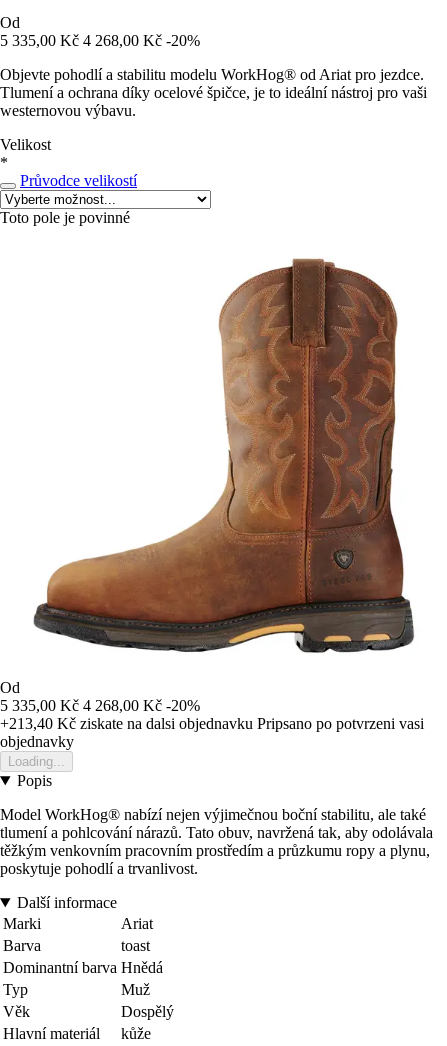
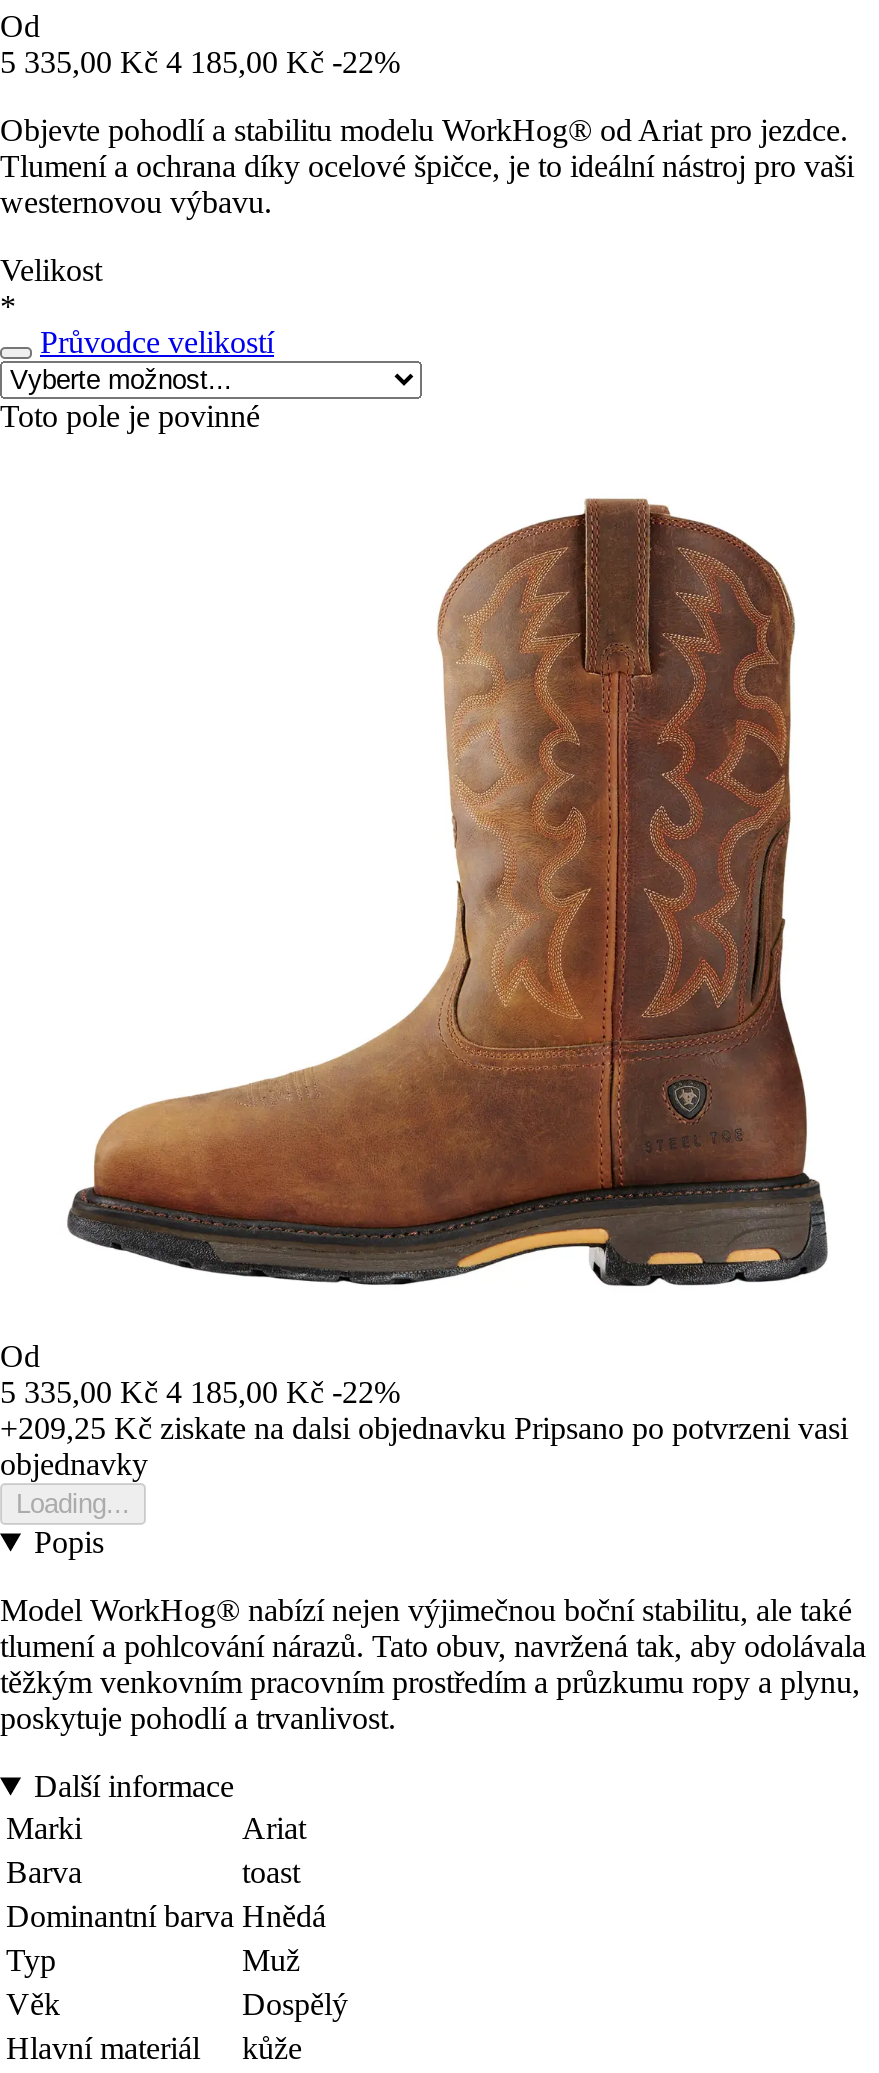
[0,32,200,49] 5 335,00 Kč 4 268,00 Kč -20% -> [0,45,400,79] 5 335,00 Kč 4 185,00 Kč -22%
[0,697,200,714] 5 335,00 Kč 4 268,00 Kč -20% -> [0,1375,400,1409] 5 335,00 Kč 4 185,00 Kč -22%
[0,715,424,732] +213,40 Kč ziskate na dalsi objednavku Pripsano po potvrzeni vasi -> [0,1411,848,1445] +209,25 Kč ziskate na dalsi objednavku Pripsano po potvrzeni vasi

